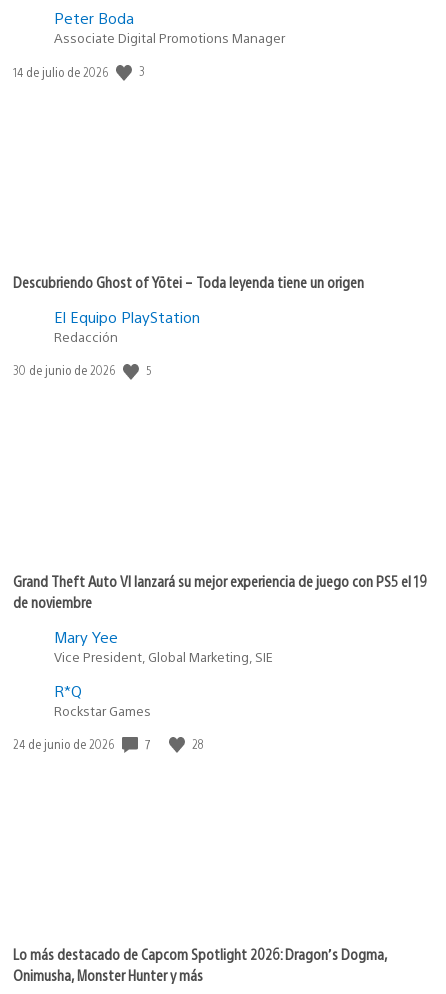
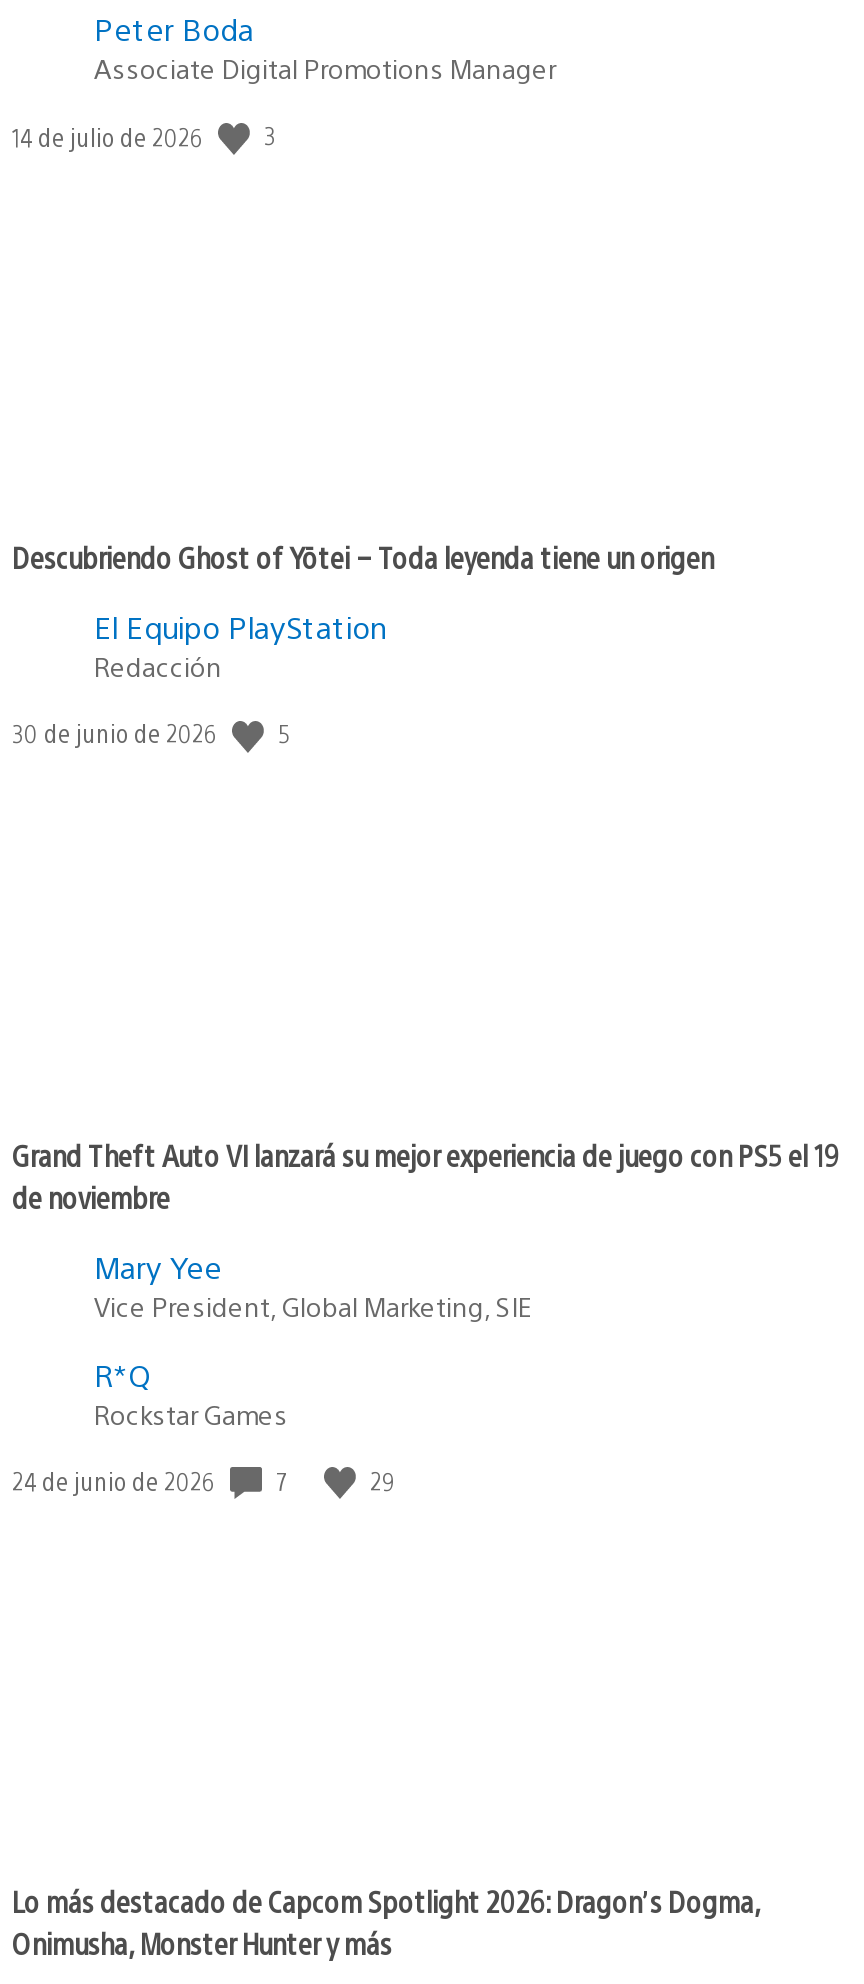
[192,735,204,752] 28 -> [370,1462,394,1496] 29

